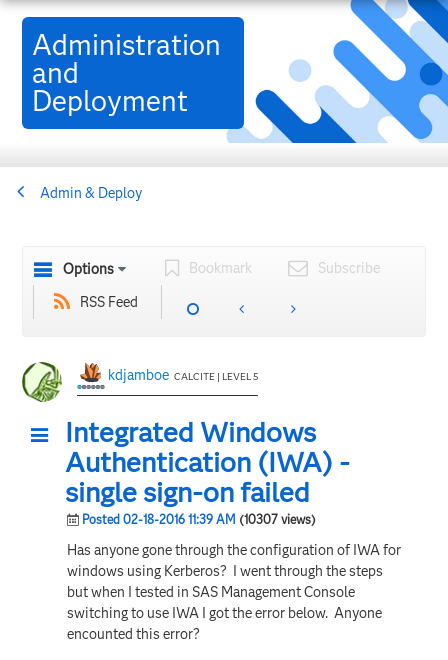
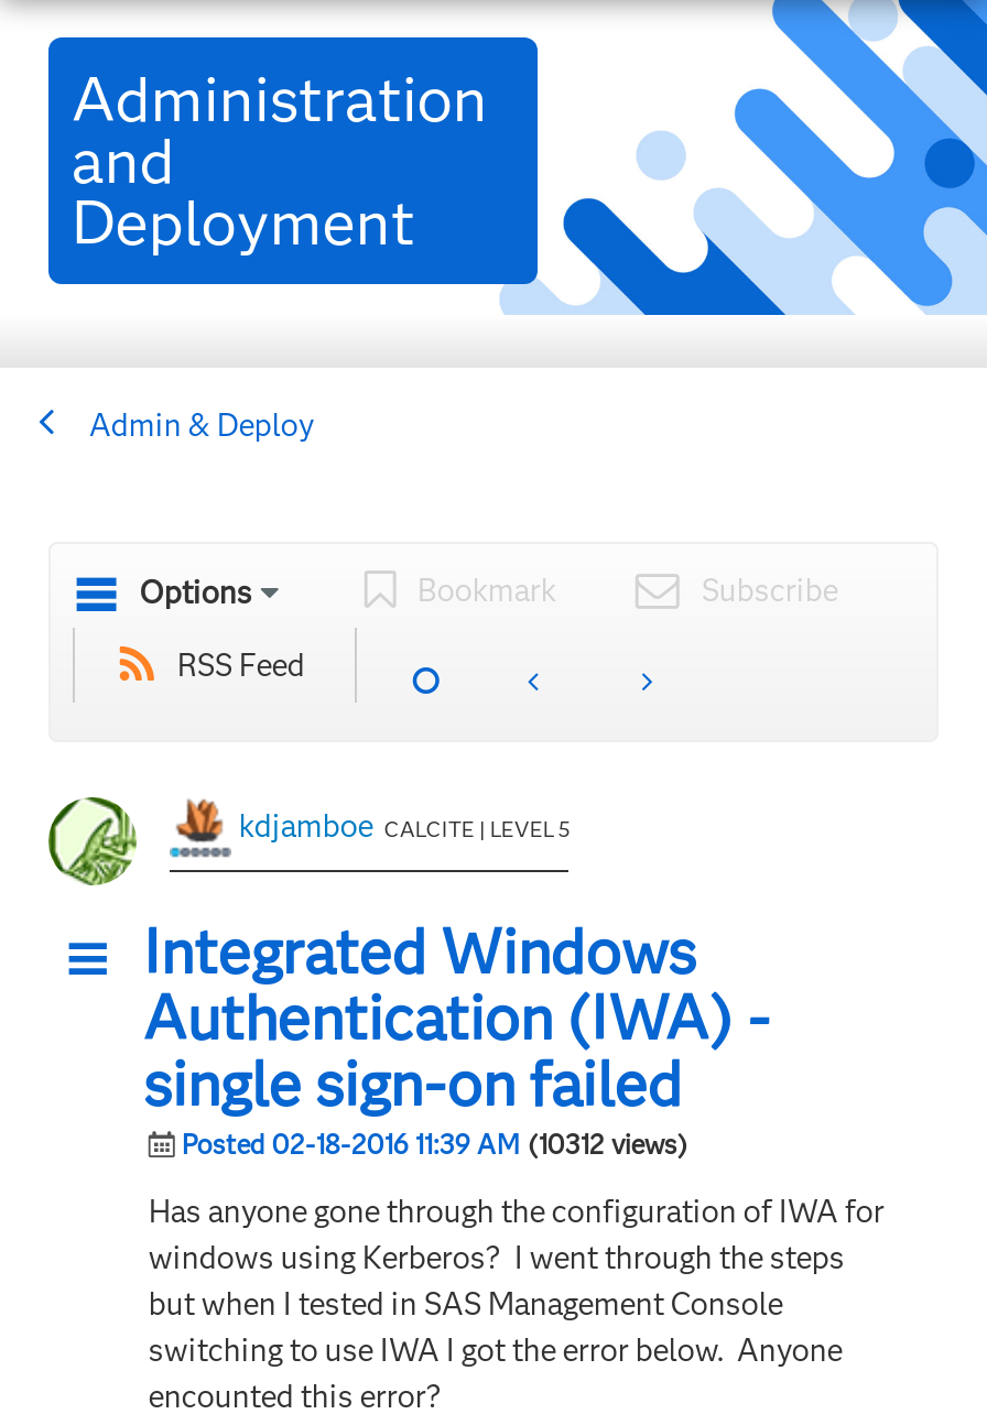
[82,511,316,526] Posted 02-18-2016 11:39 AM (10307 views) -> [182,1127,688,1160] Posted 02-18-2016 11:39 AM (10312 views)

